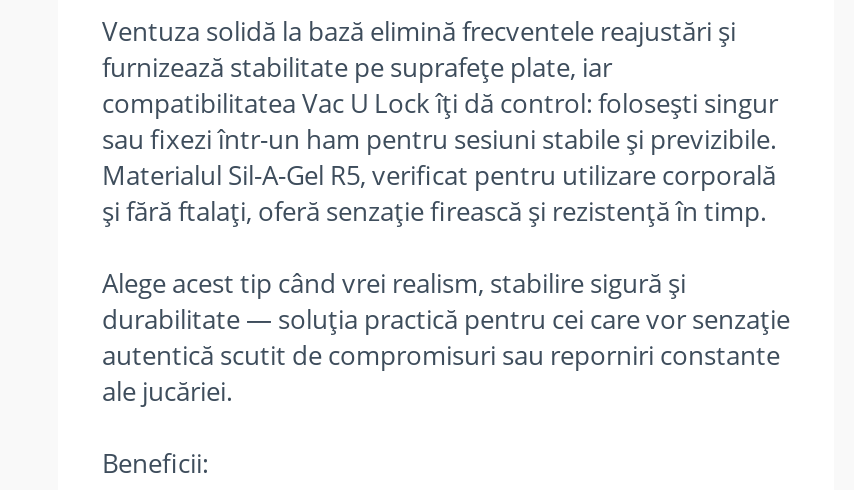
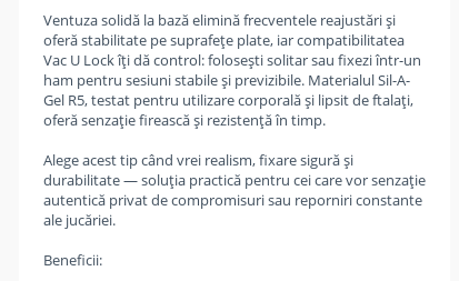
[102,49,778,229] furnizează stabilitate pe suprafeţe plate, iar | compatibilitatea Vac U Lock îţi dă control: foloseşti singur | sau fixezi într-un ham pentru sesiuni stabile şi previzibile. | Materialul Sil-A-Gel R5, verificat pentru utilizare corporală | şi fără ftalaţi, oferă senzaţie firească și rezistenţă în timp. -> [43,30,421,130] oferă stabilitate pe suprafeţe plate, iar compatibilitatea | Vac U Lock îţi dă control: foloseşti solitar sau fixezi într-un | ham pentru sesiuni stabile şi previzibile. Materialul Sil-A- | Gel R5, testat pentru utilizare corporală şi lipsit de ftalaţi, | oferă senzaţie firească și rezistenţă în timp.
[102,265,686,301] Alege acest tip când vrei realism, stabilire sigură şi -> [43,150,353,170] Alege acest tip când vrei realism, fixare sigură şi
[102,337,780,373] autentică scutit de compromisuri sau reporniri constante -> [43,190,422,210] autentică privat de compromisuri sau reporniri constante

